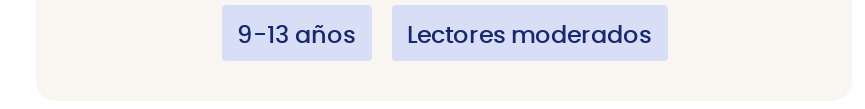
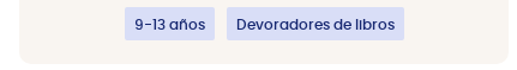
[407,24,651,48] Lectores moderados -> [236,18,394,33] Devoradores de libros

